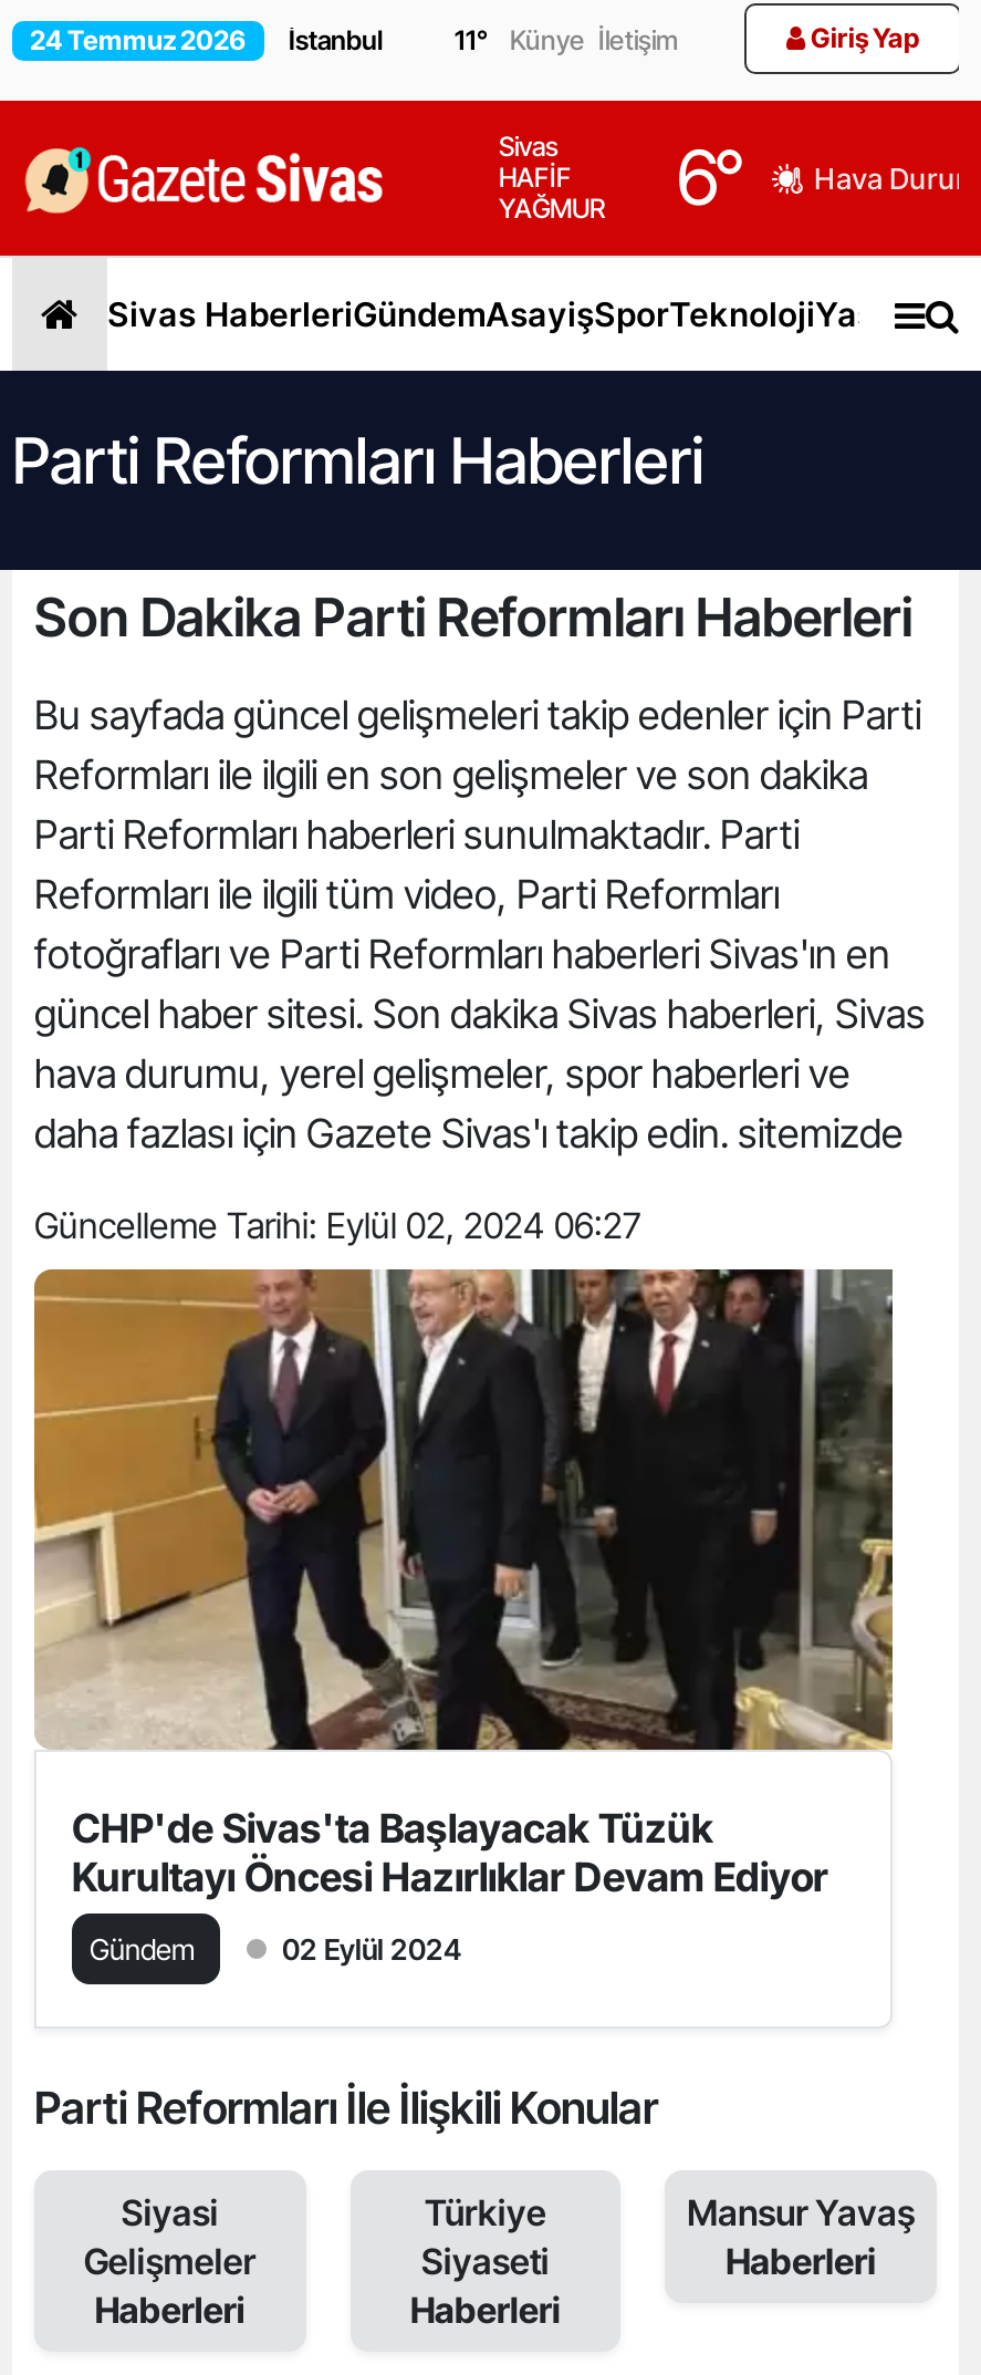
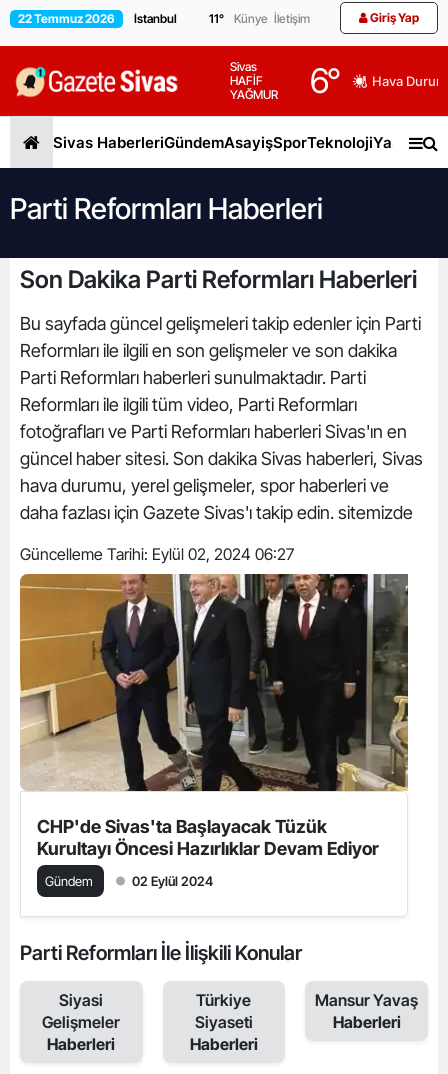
[30,23,247,56] 24 Temmuz 2026 -> [18,11,115,26] 22 Temmuz 2026

